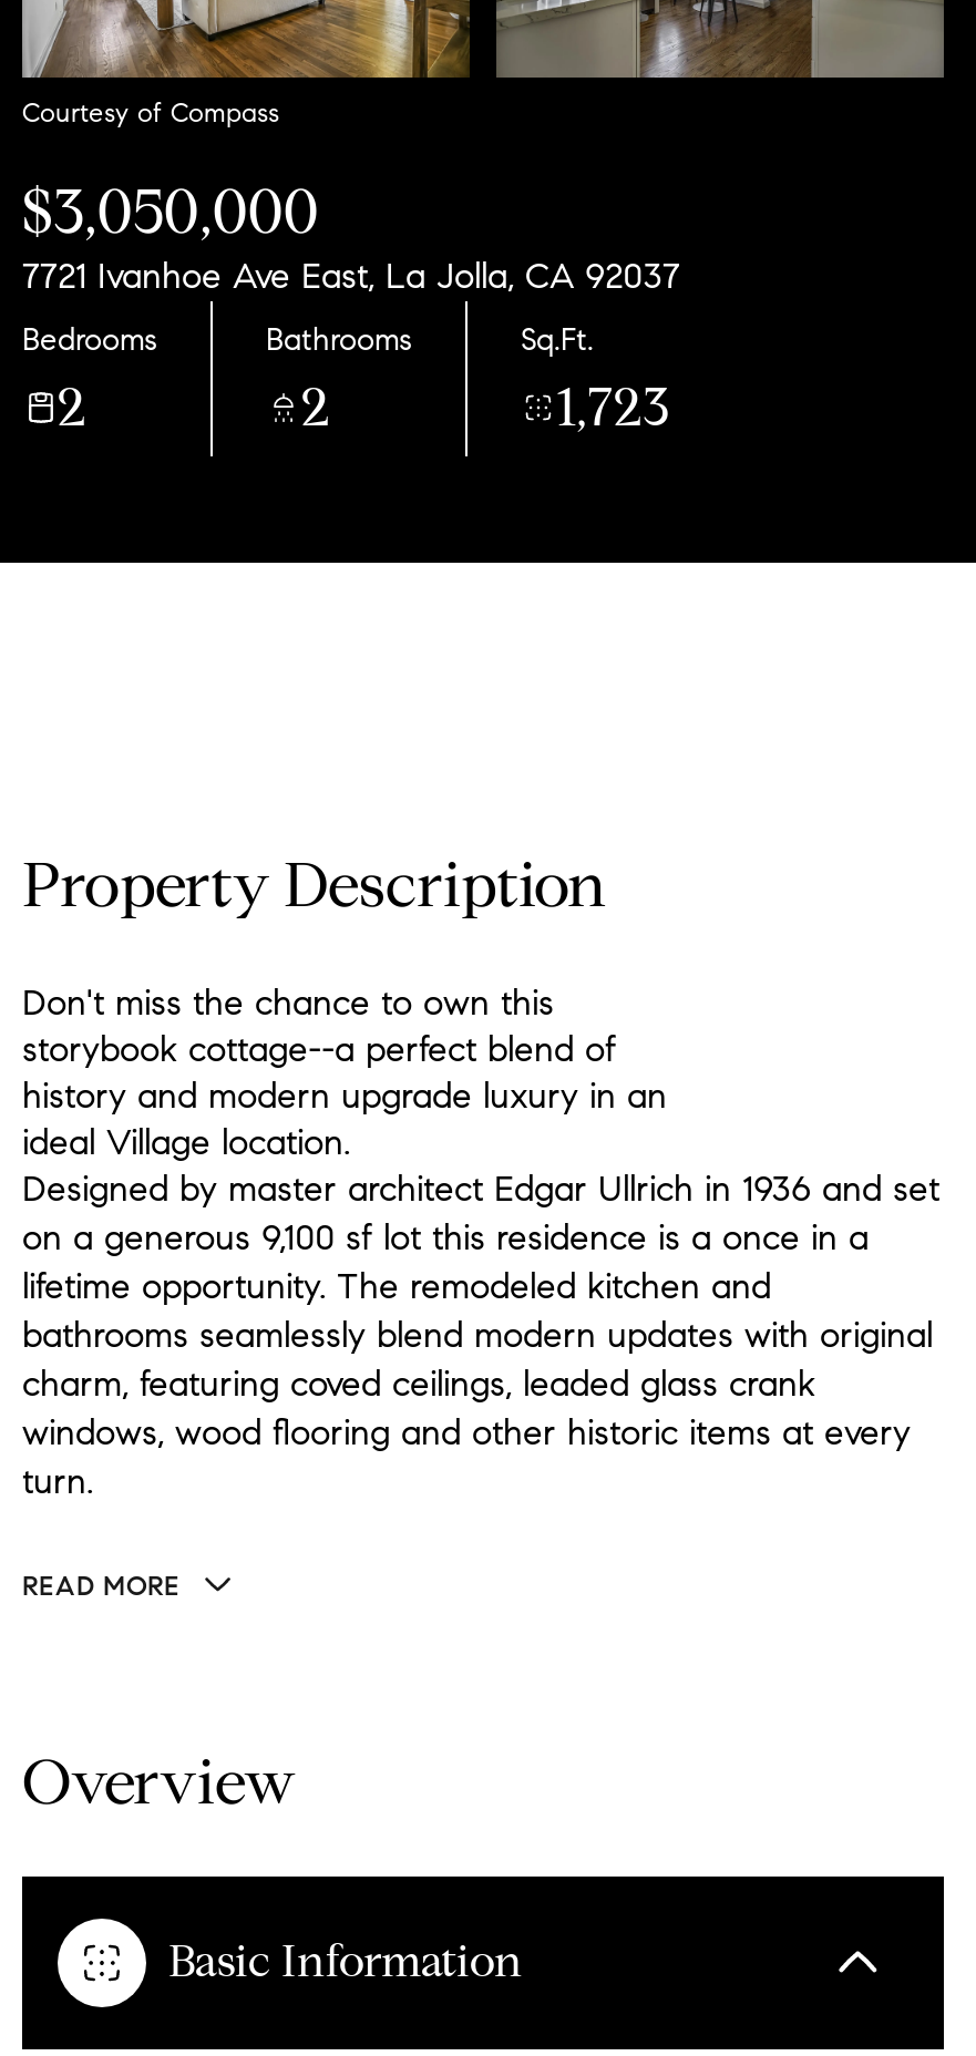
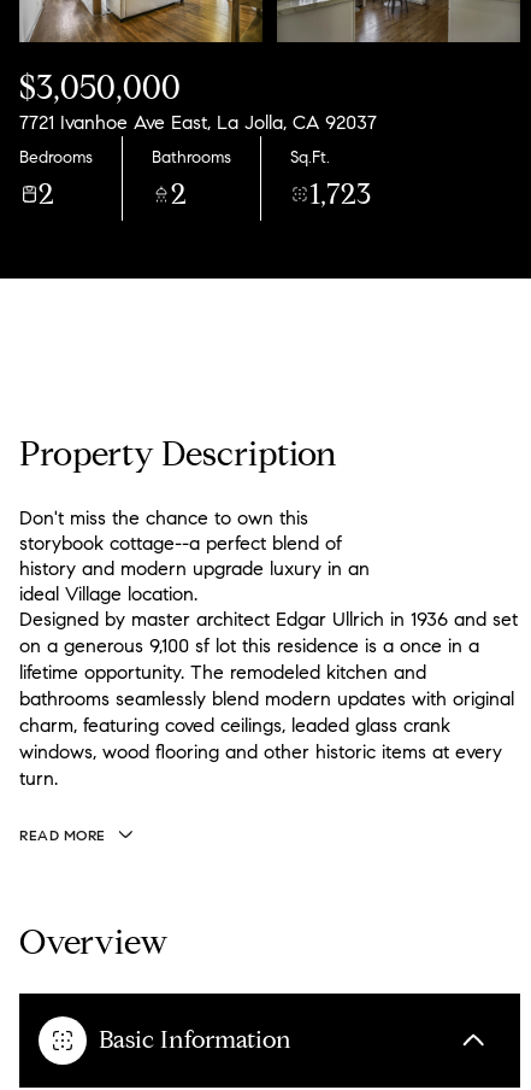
[22,95,279,128] Courtesy of Compass -> none

